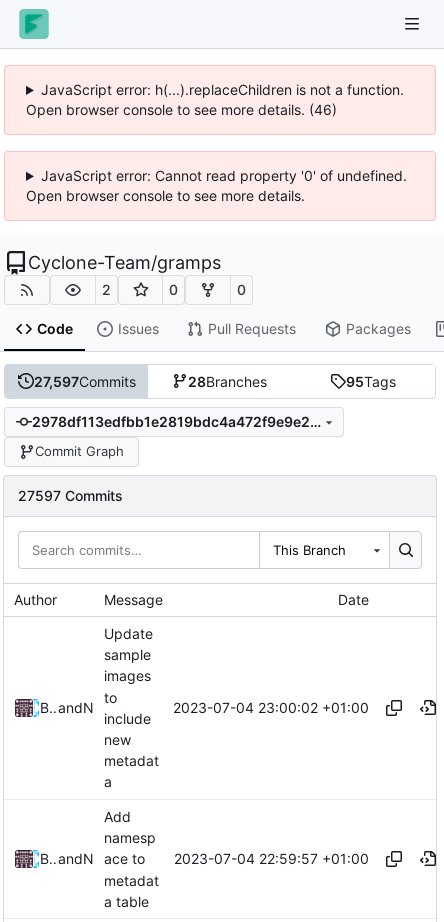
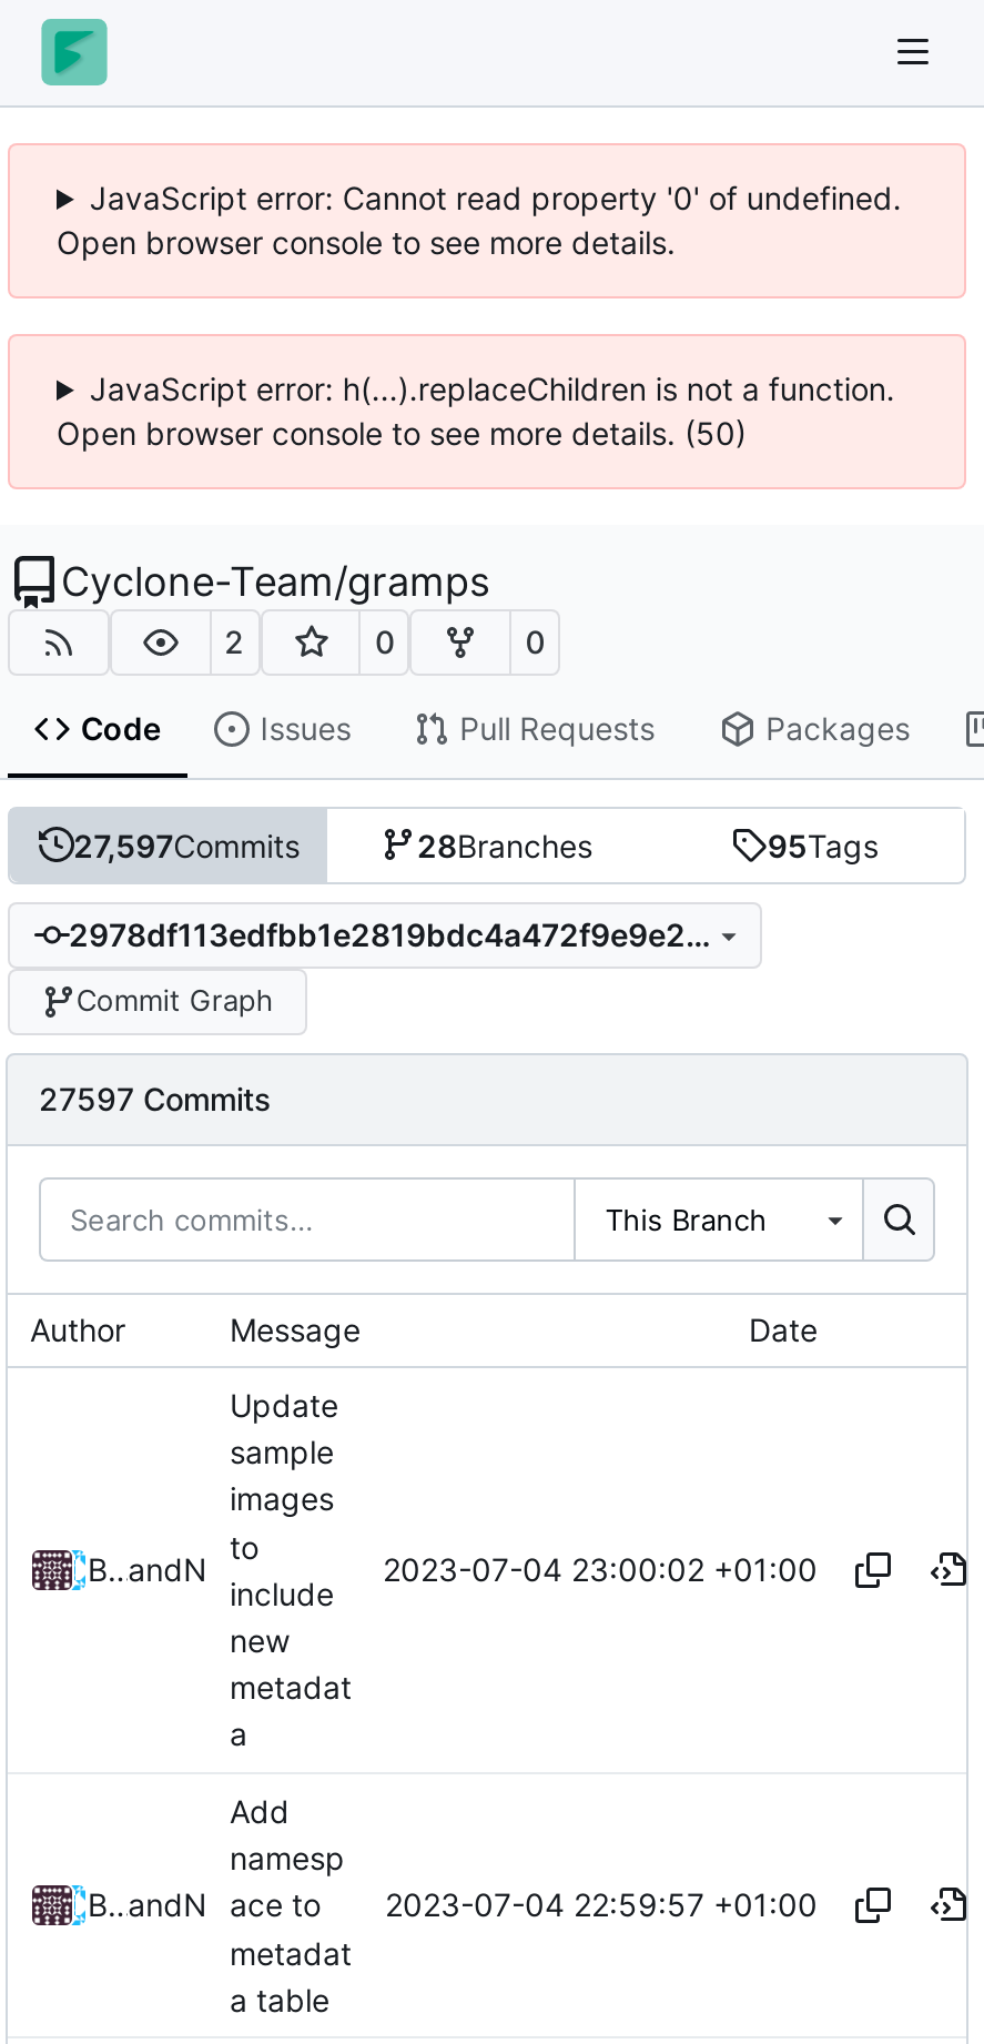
moved [41,81,404,98] -> [89,370,895,407]: JavaScript error: h(...).replaceChildren is not a function.
[26,101,337,118] Open browser console to see more details. (46) -> none
moved [26,167,407,204] -> [57,179,901,261]: JavaScript error: Cannot read property '0' of undefined. | Open browser console to see more details.
none -> [57,414,747,452] Open browser console to see more details. (50)

